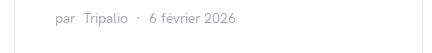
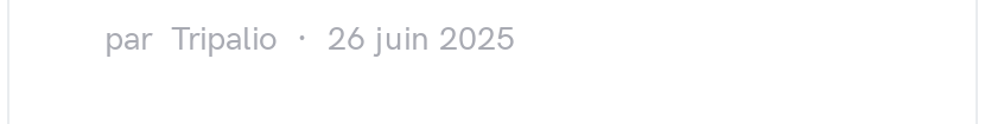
[55,10,236,27] par Tripalio 6 février 2026 -> [104,19,515,59] par Tripalio 26 juin 2025

